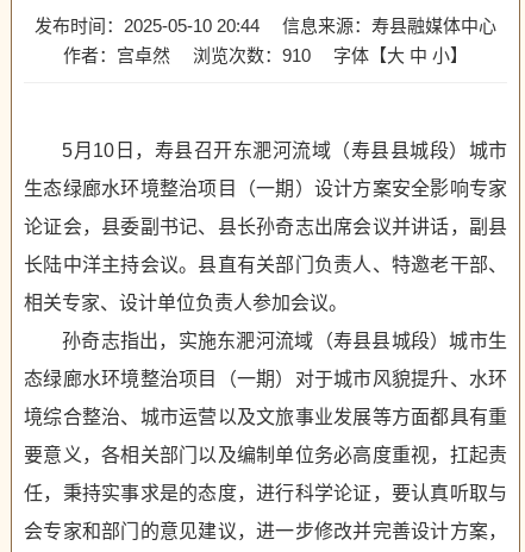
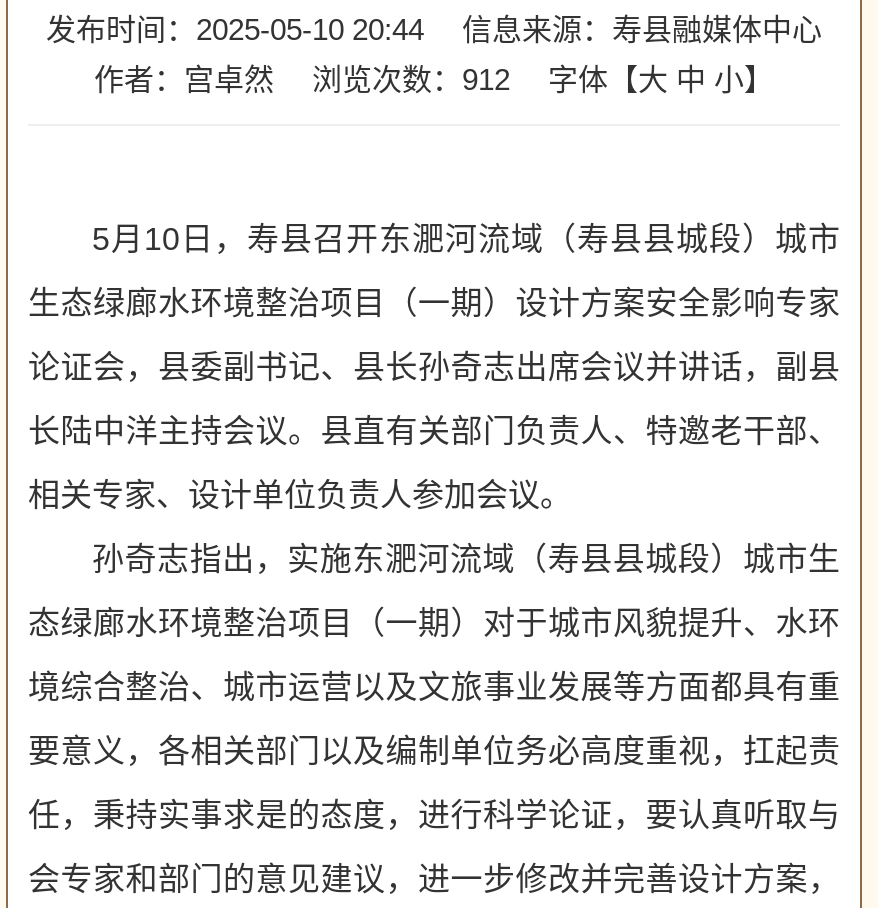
[63,45,468,66] 作者：宫卓然 浏览次数：910 字体【大 中 小】 -> [94,62,774,96] 作者：宫卓然 浏览次数：912 字体【大 中 小】

